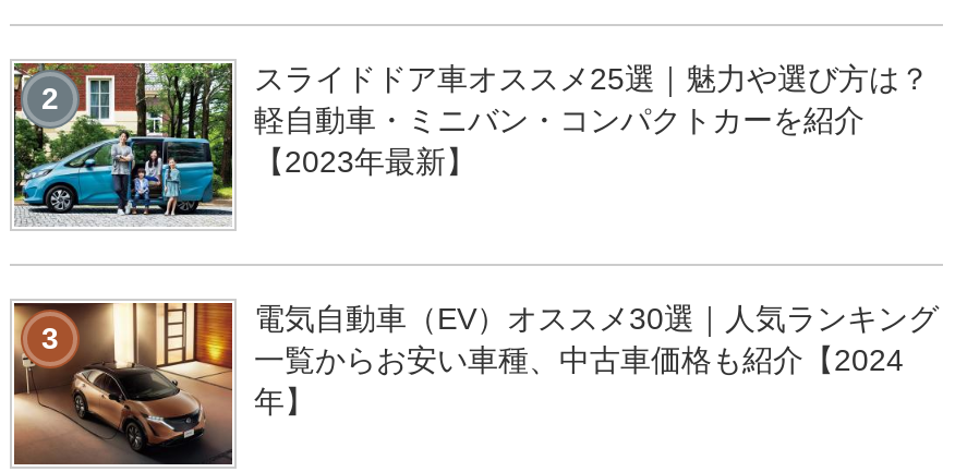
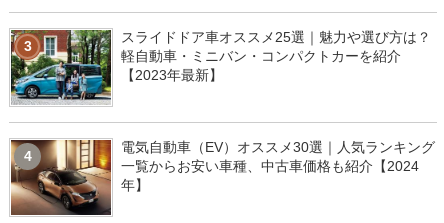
[41,80,59,115] 2 -> [23,38,31,54] 3
[41,319,59,354] 3 -> [23,148,31,164] 4

